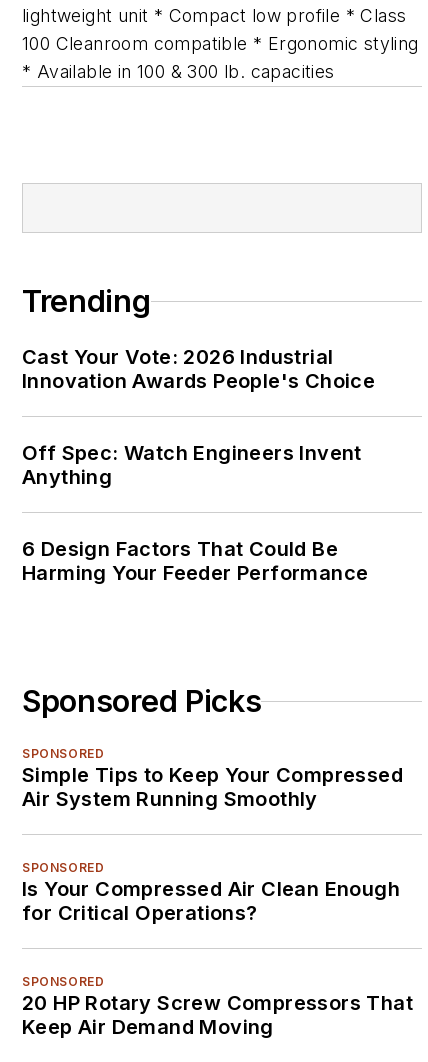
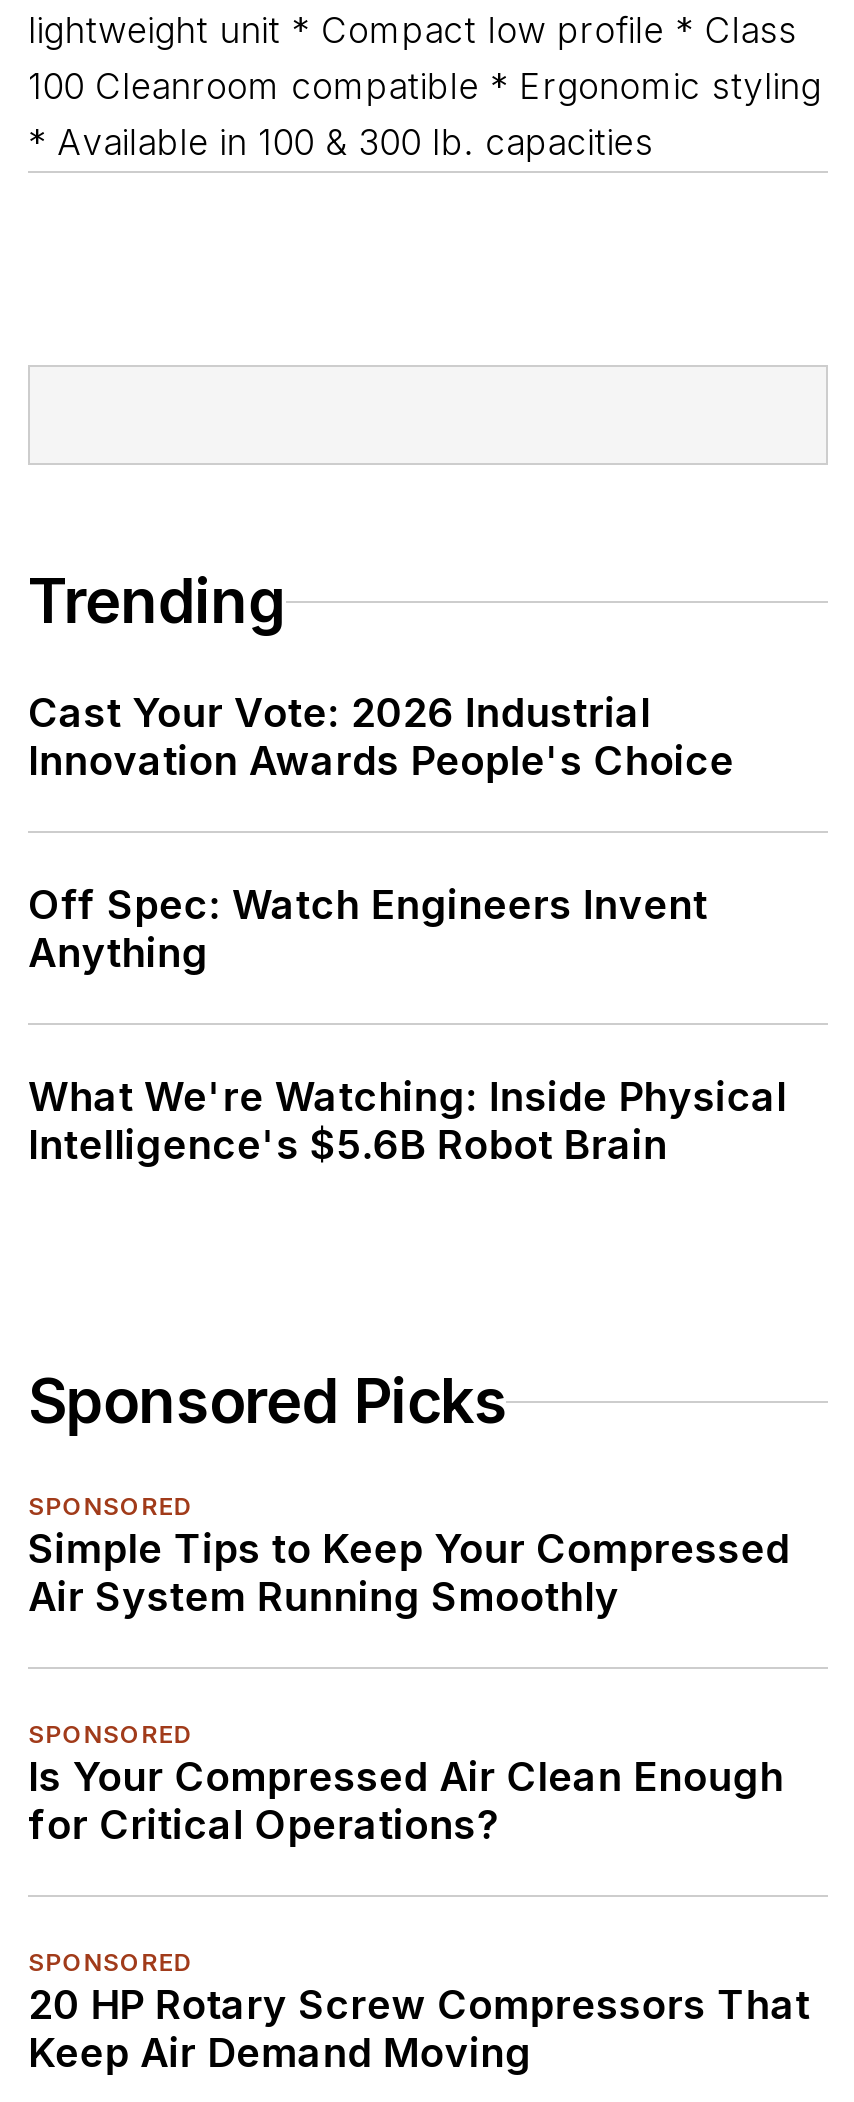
[22,537,368,585] 6 Design Factors That Could Be | Harming Your Feeder Performance -> [28,1073,787,1169] What We're Watching: Inside Physical | Intelligence's $5.6B Robot Brain

